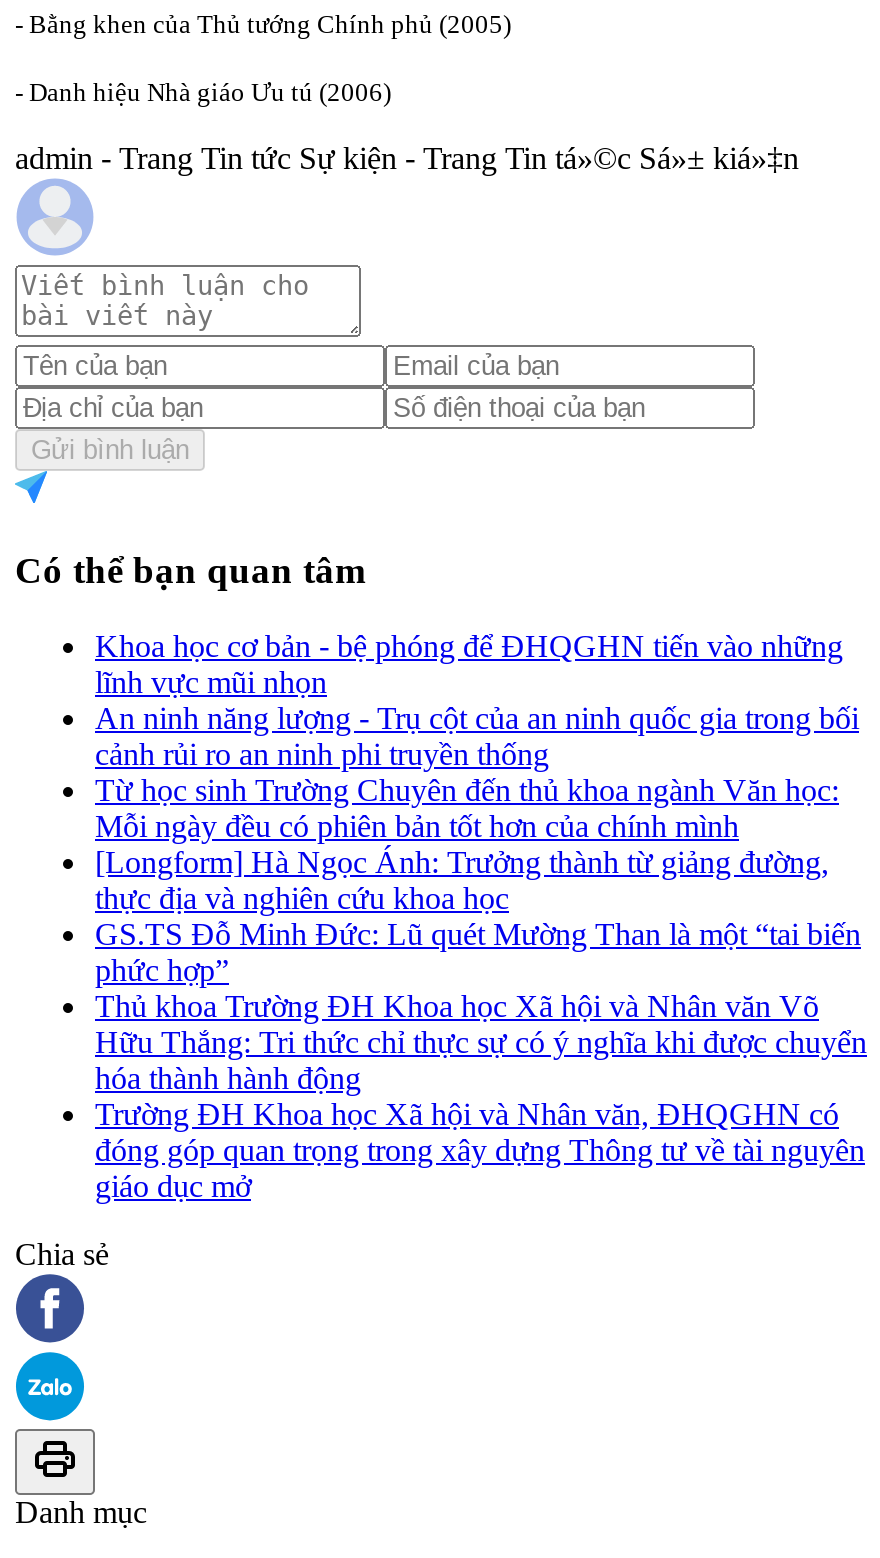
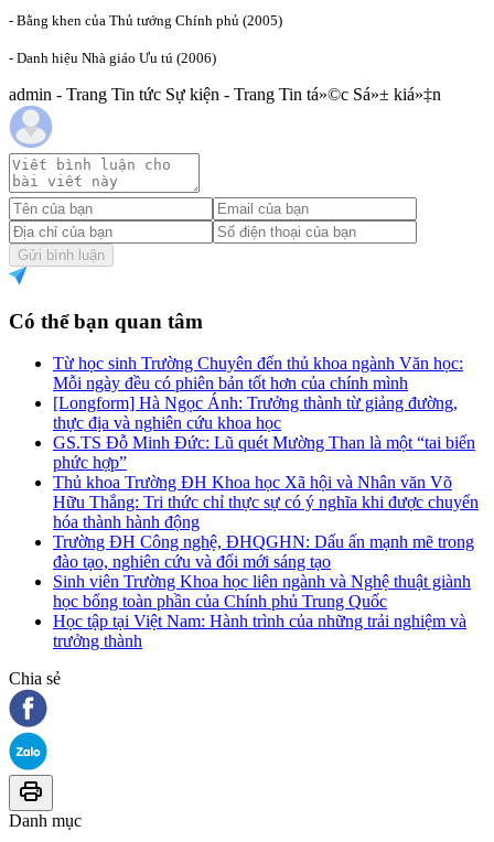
[95,630,859,772] Khoa học cơ bản - bệ phóng để ĐHQGHN tiến vào những | lĩnh vực mũi nhọn | An ninh năng lượng - Trụ cột của an ninh quốc gia trong bối | cảnh rủi ro an ninh phi truyền thống -> none
moved [95,774,867,1096] -> [53,354,479,532]: Từ học sinh Trường Chuyên đến thủ khoa ngành Văn học: | Mỗi ngày đều có phiên bản tốt hơn của chính mình | [Longform] Hà Ngọc Ánh: Trưởng thành từ giảng đường, | ... | Hữu Thắng: Tri thức chỉ thực sự có ý nghĩa khi được chuyển | hóa thành hành động
[95,1098,865,1204] Trường ĐH Khoa học Xã hội và Nhân văn, ĐHQGHN có | đóng góp quan trọng trong xây dựng Thông tư về tài nguyên | giáo dục mở -> [53,533,474,651] Trường ĐH Công nghệ, ĐHQGHN: Dấu ấn mạnh mẽ trong | đào tạo, nghiên cứu và đổi mới sáng tạo | Sinh viên Trường Khoa học liên ngành và Nghệ thuật giành | học bổng toàn phần của Chính phủ Trung Quốc | Học tập tại Việt Nam: Hành trình của những trải nghiệm và | trưởng thành

